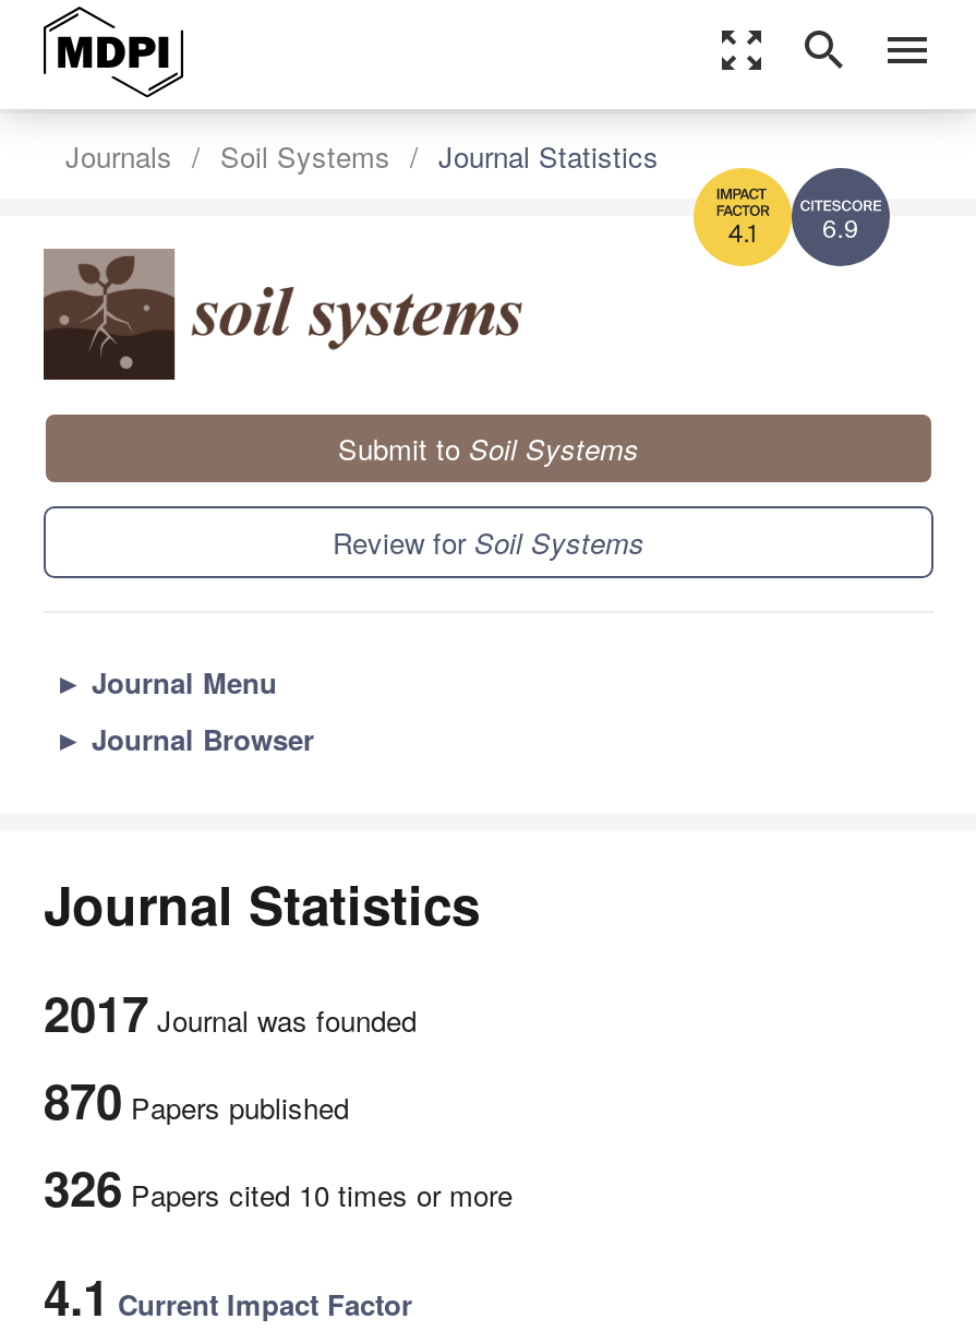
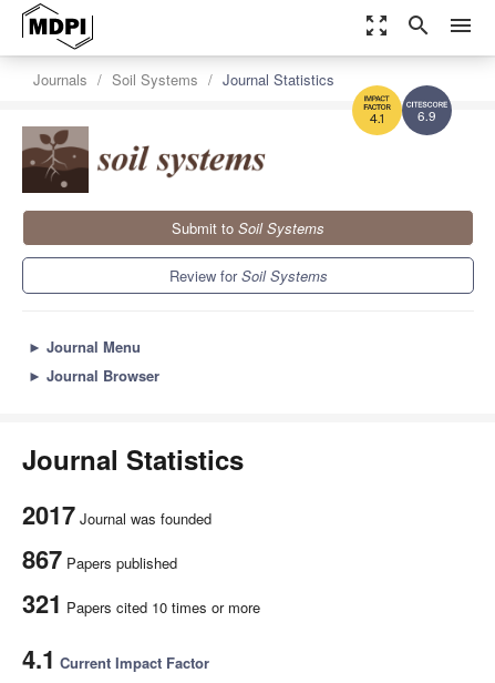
[44,1065,349,1135] 870 Papers published -> [22,541,177,577] 867 Papers published
[44,1152,513,1222] 326 Papers cited 10 times or more -> [22,585,260,621] 321 Papers cited 10 times or more

